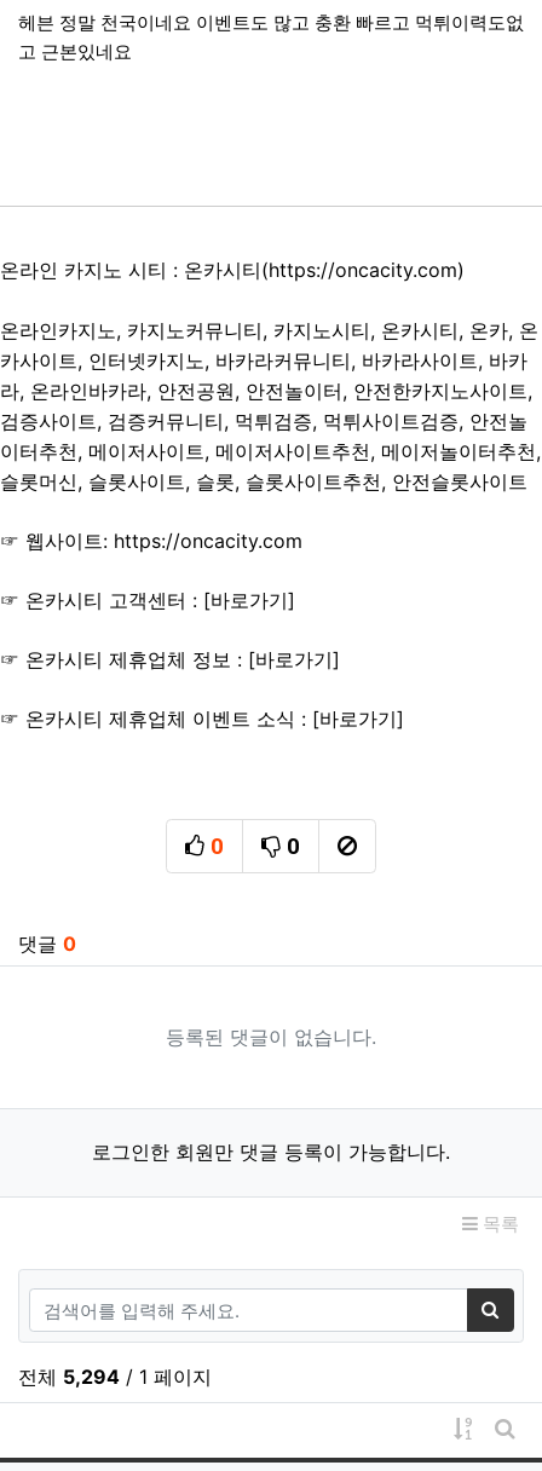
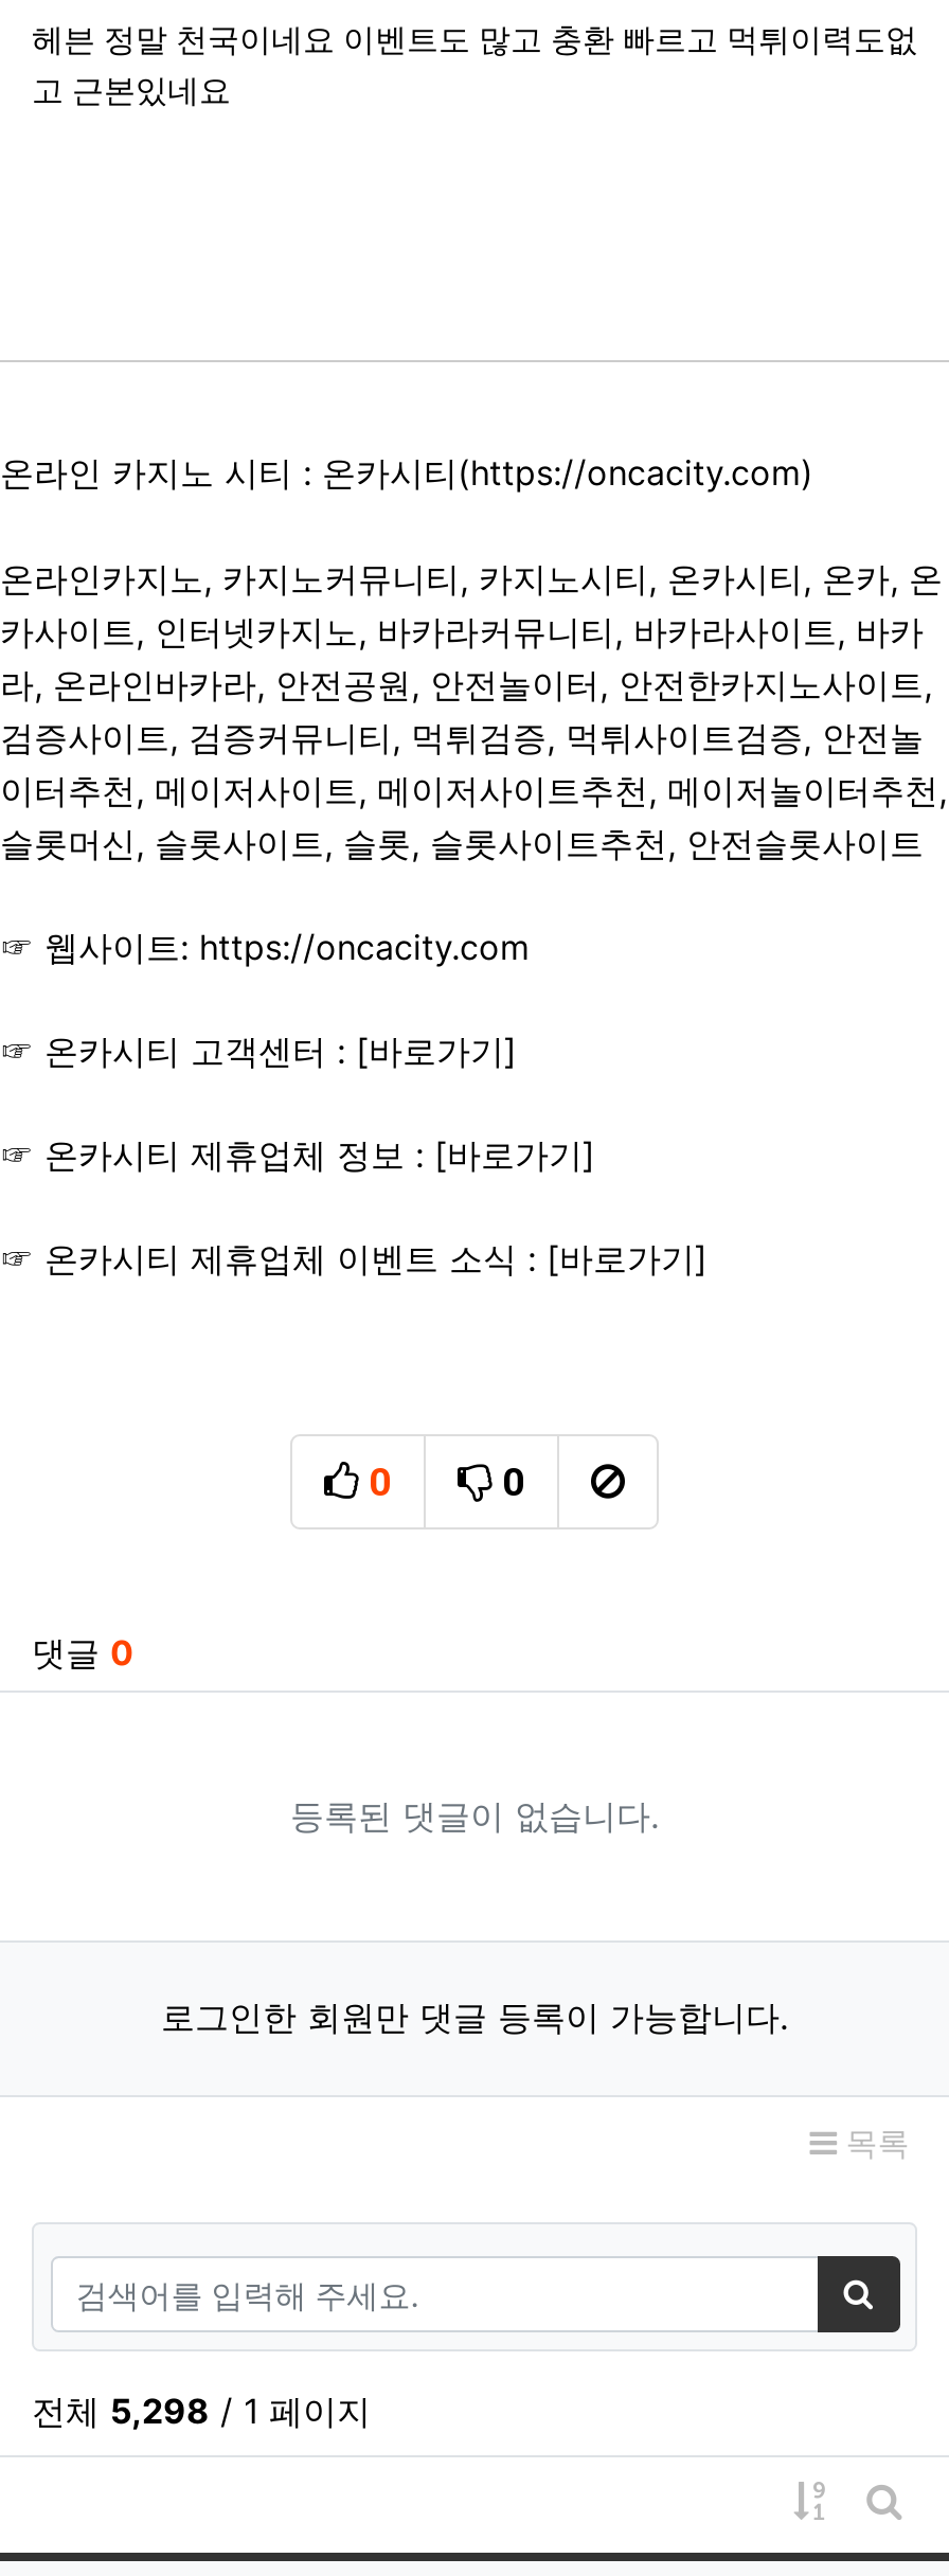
[18,1364,212,1388] 전체 5,294 / 1 페이지 -> [32,2389,371,2431] 전체 5,298 / 1 페이지

